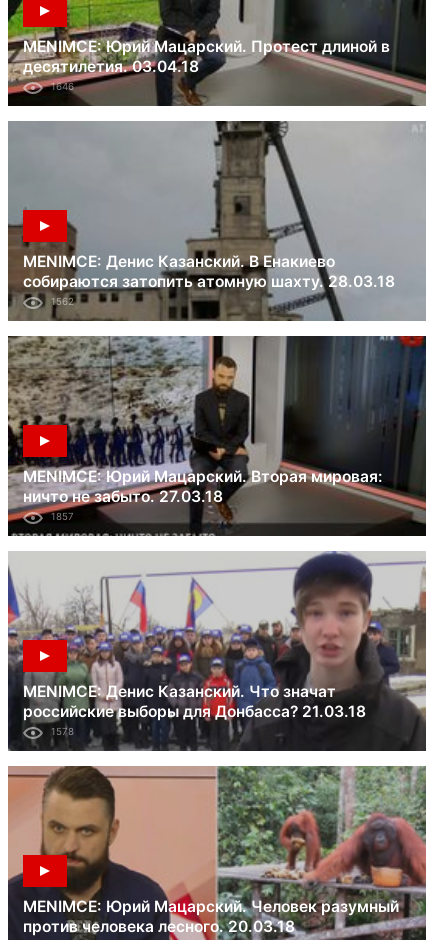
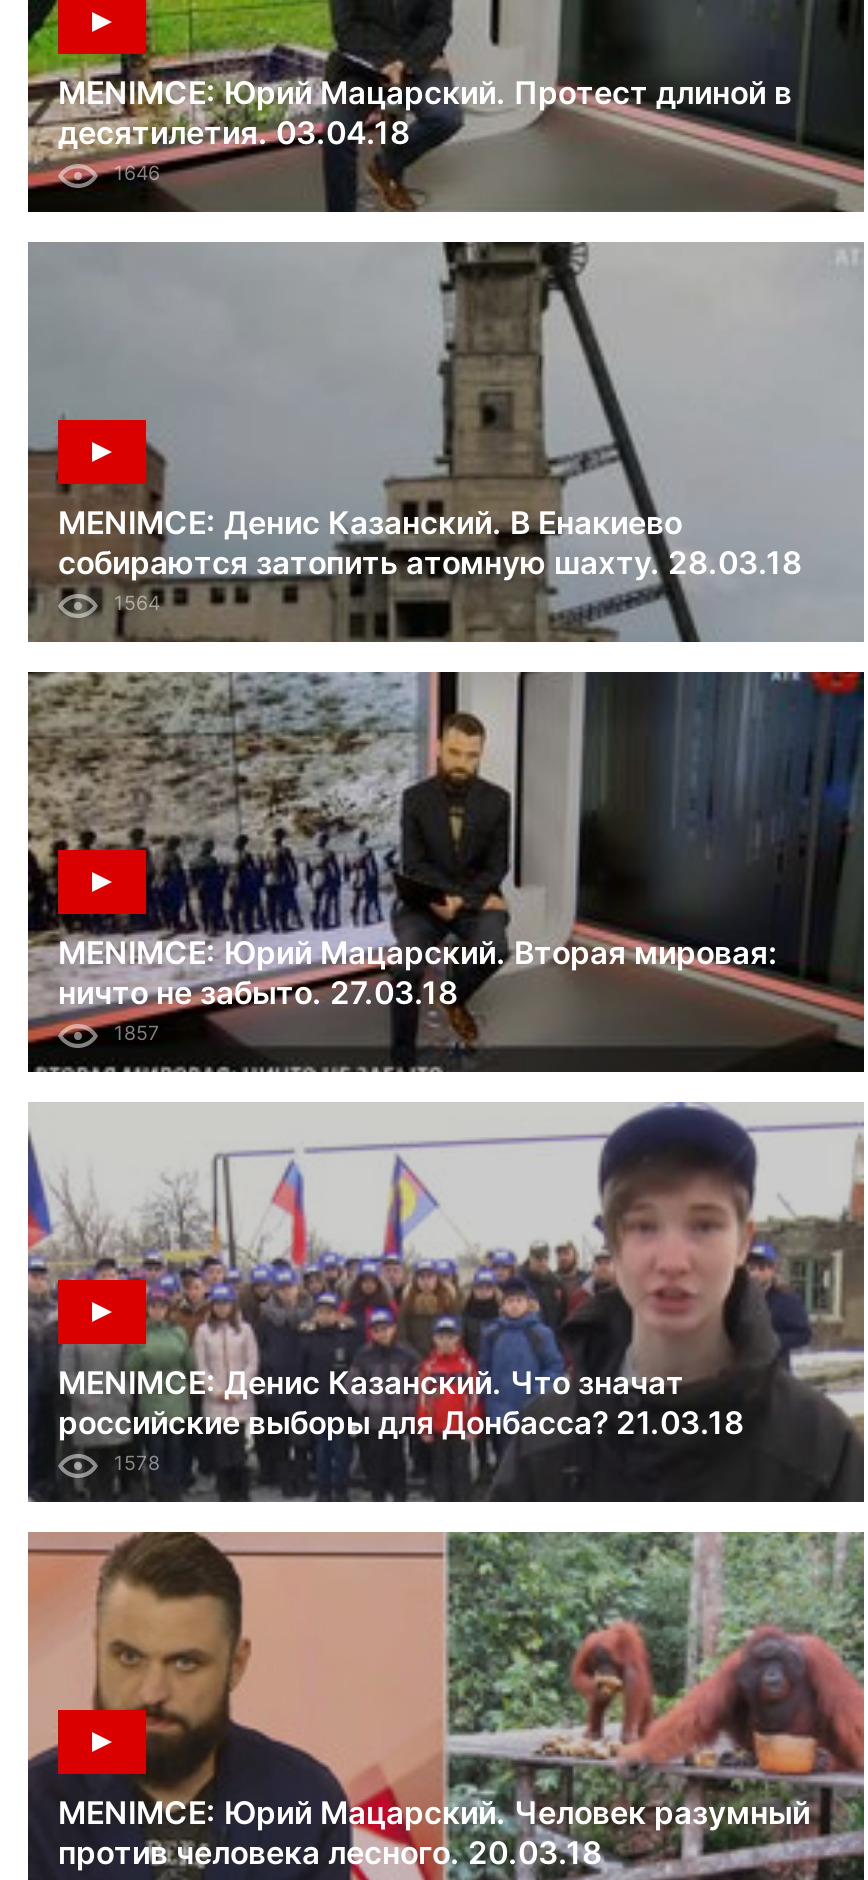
[51,296,74,307] 1562 -> [114,592,160,614] 1564

